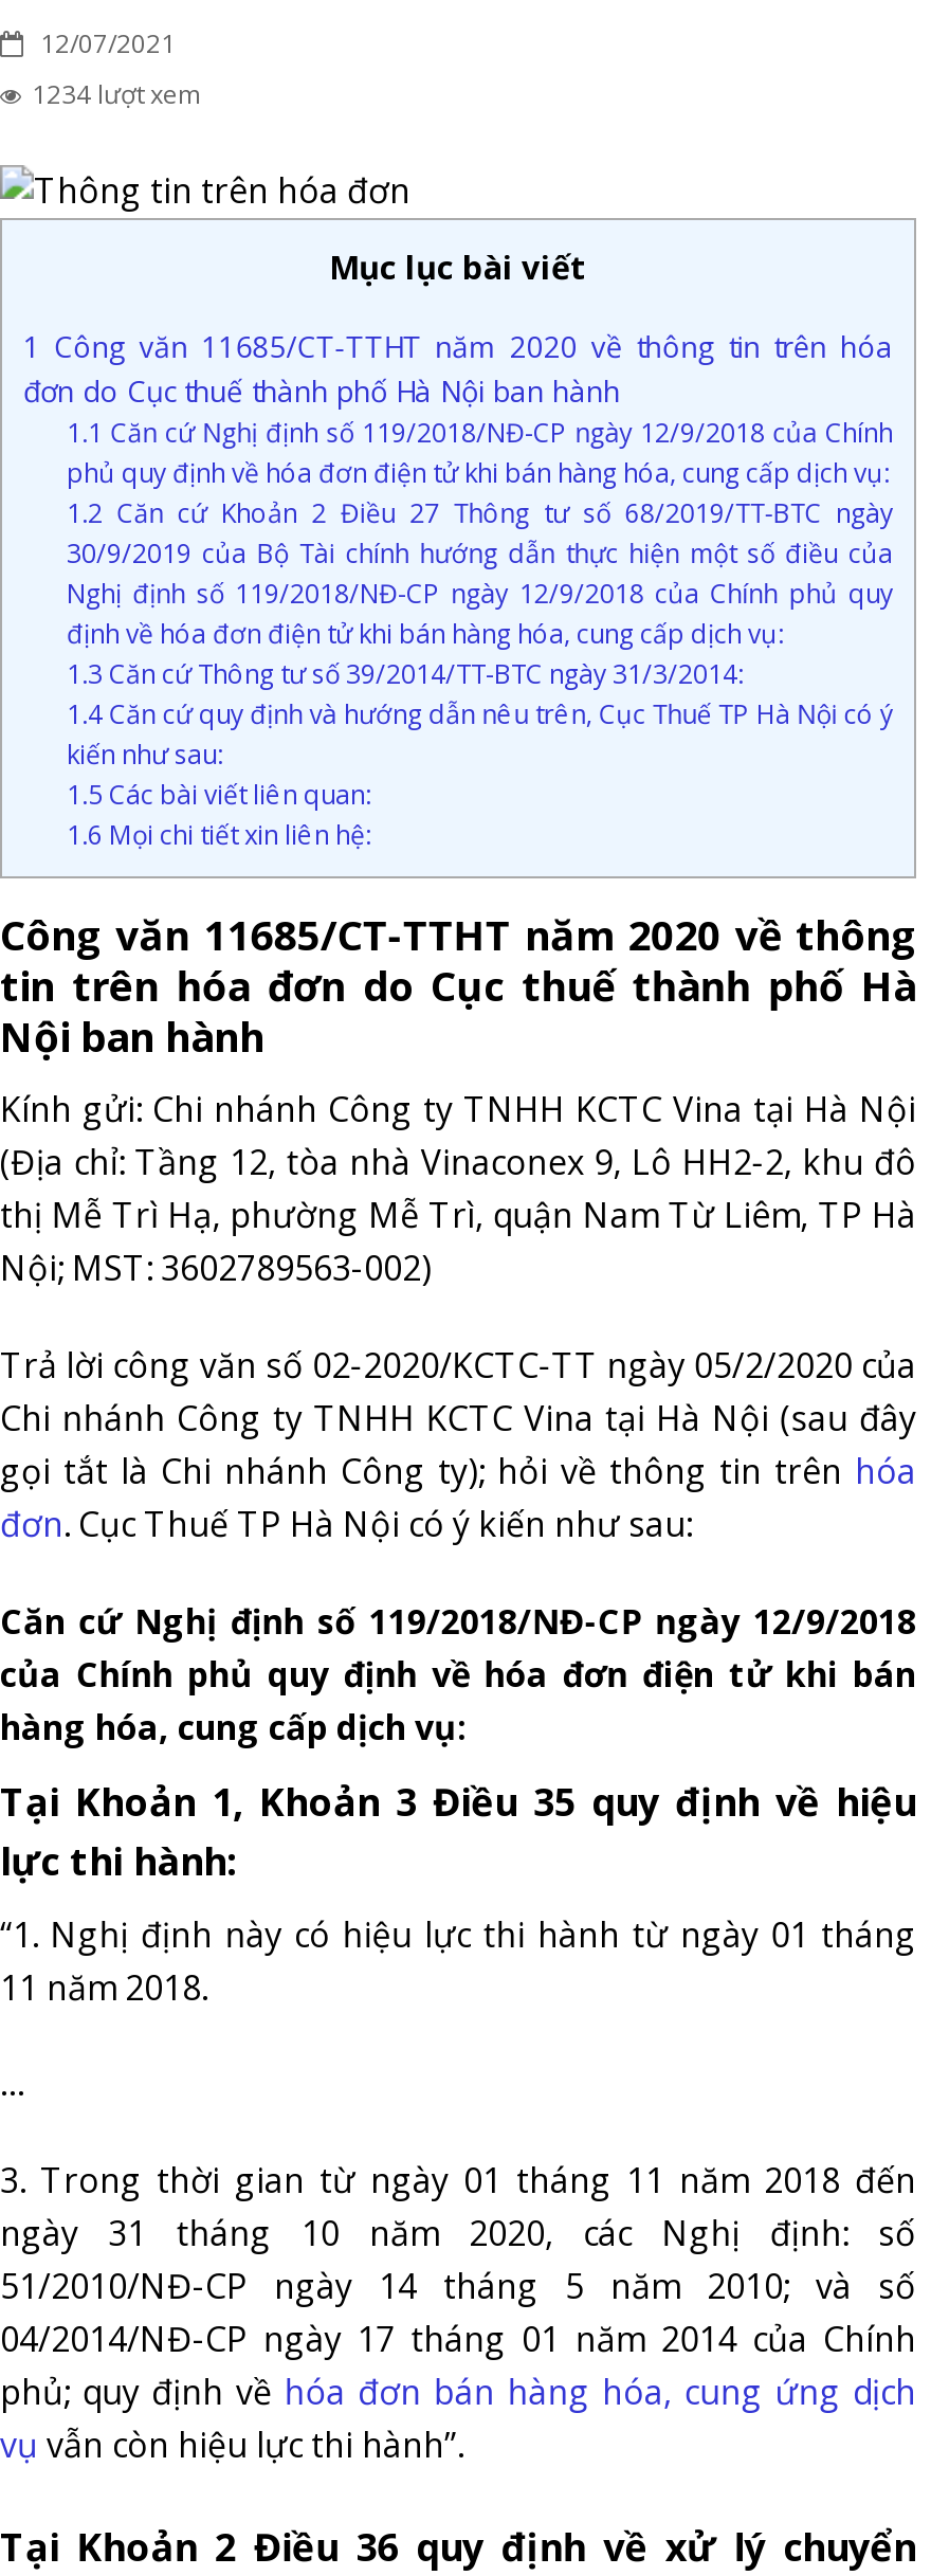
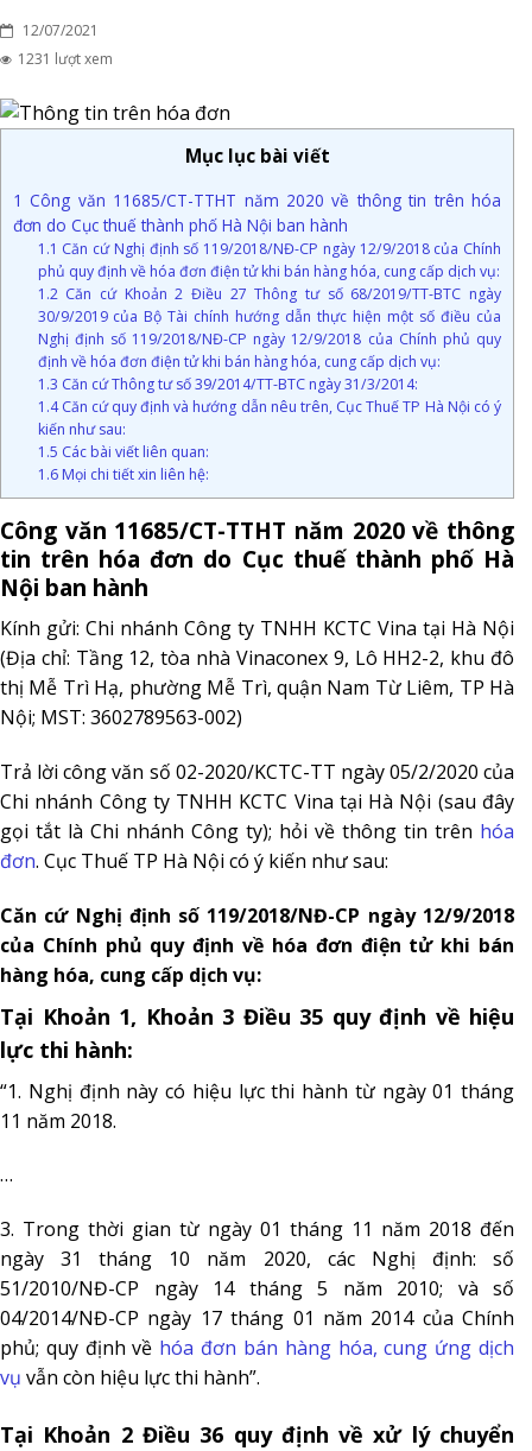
[32,77,201,113] 1234 lượt xem -> [18,49,113,69] 1231 lượt xem

